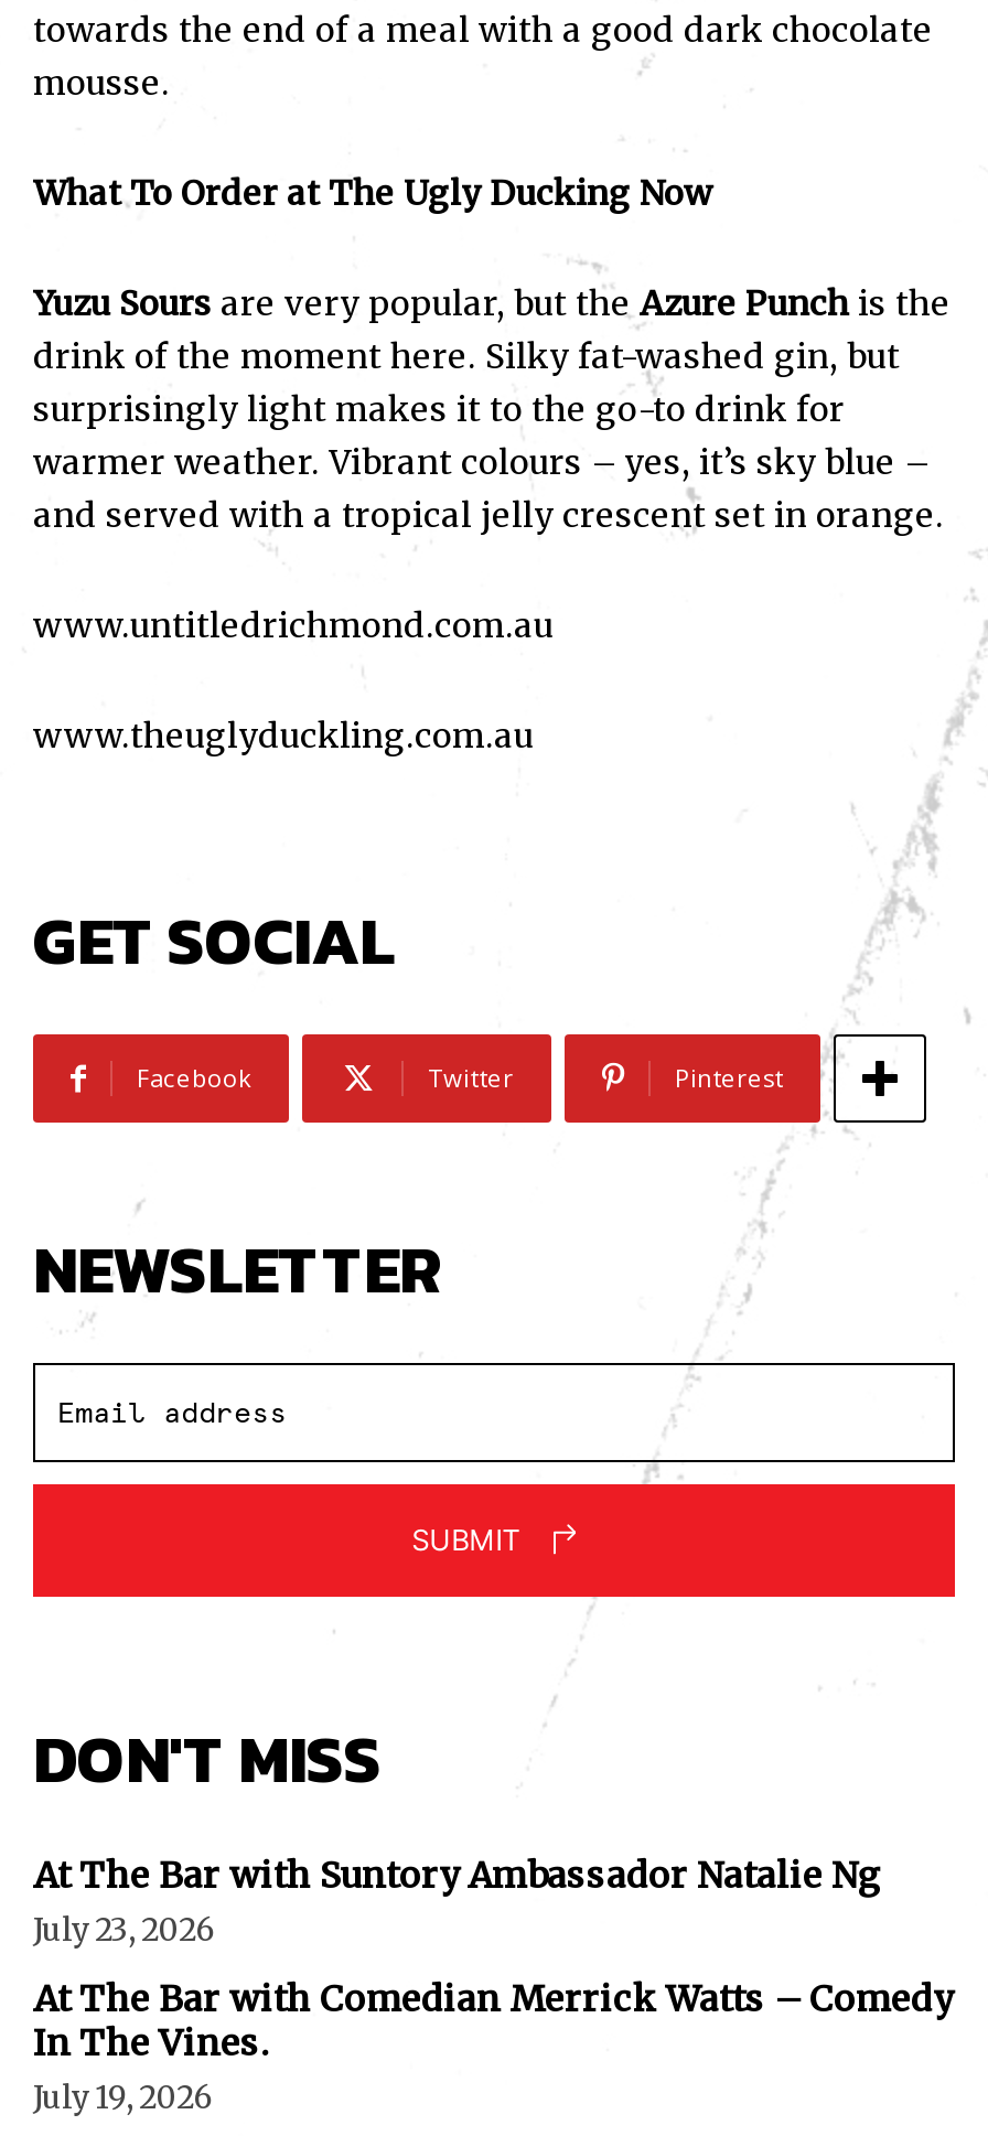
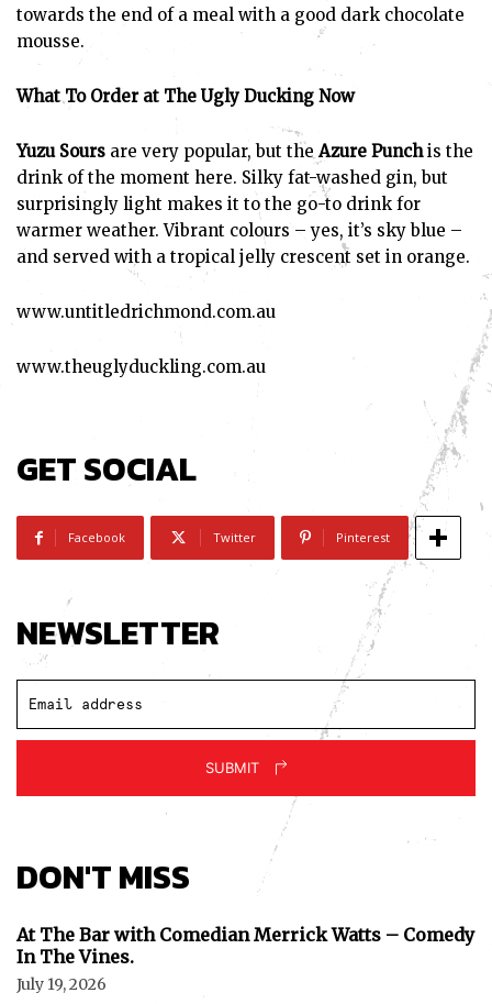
[33,1853,880,1950] At The Bar with Suntory Ambassador Natalie Ng | July 23, 2026 -> none

